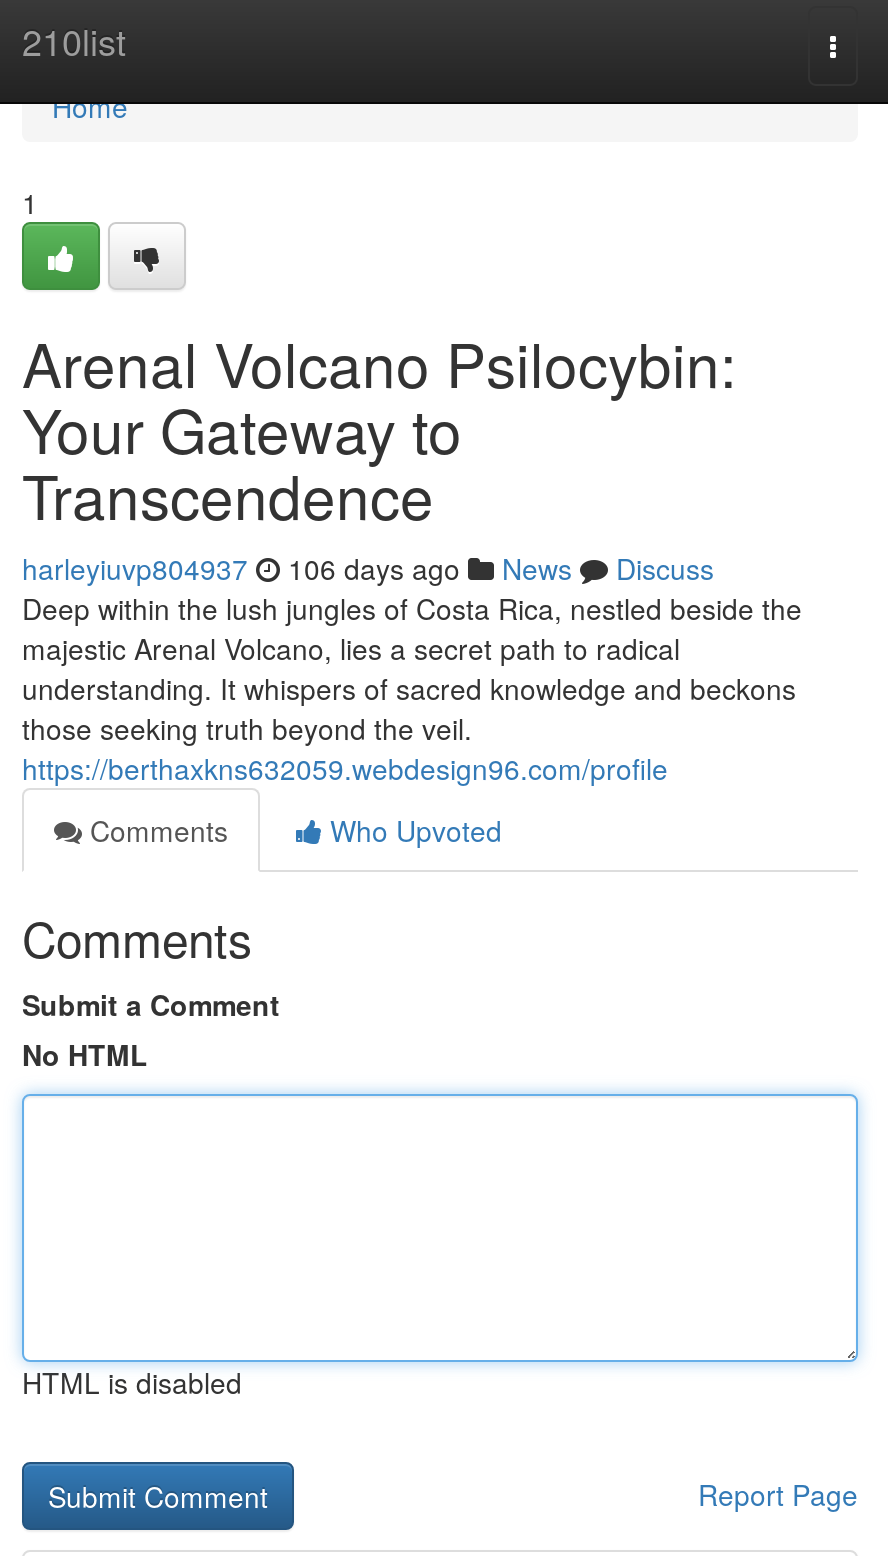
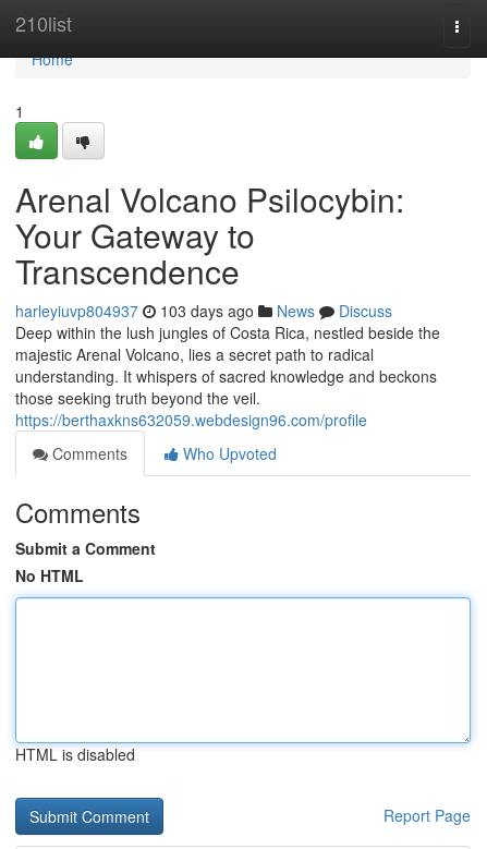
[22,548,714,588] harleyiuvp804937 106 days ago News Discuss -> [15,300,392,322] harleyiuvp804937 103 days ago News Discuss

